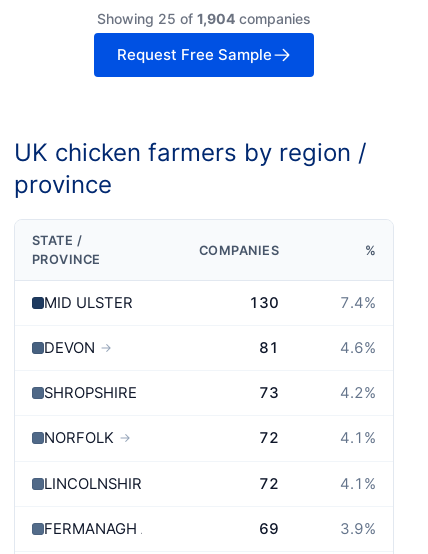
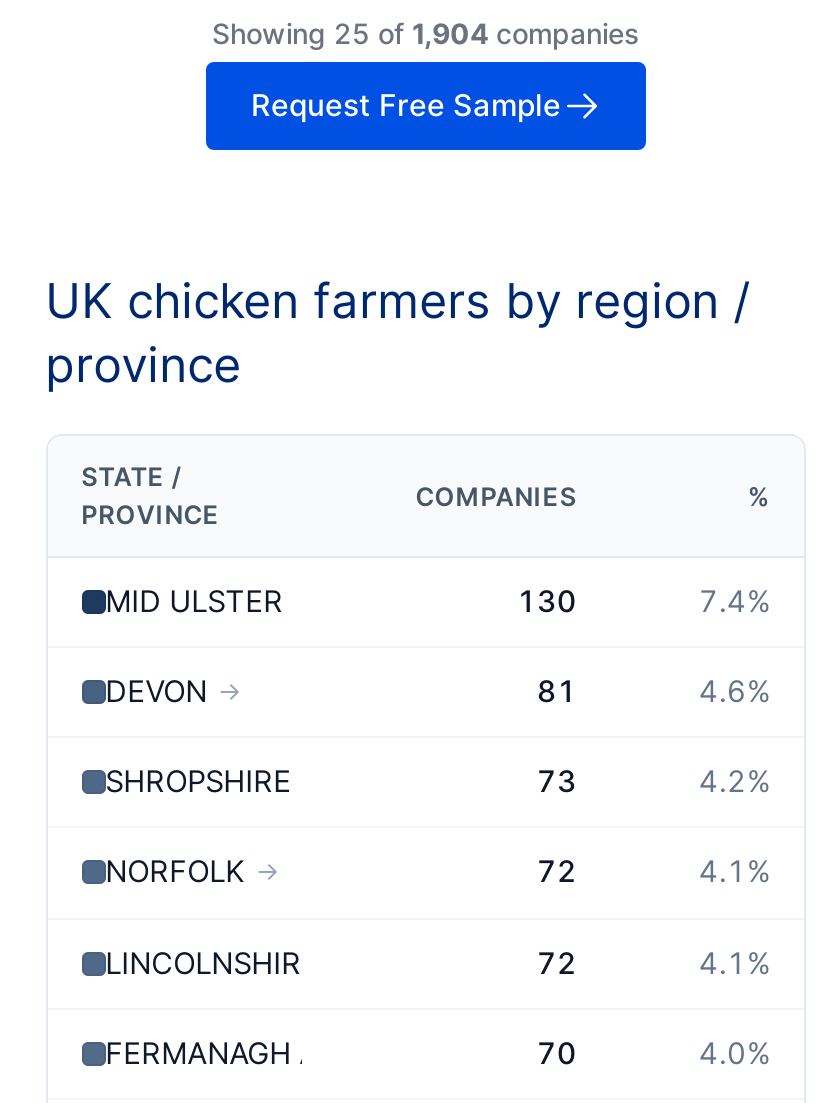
[259,520,279,538] 69 -> [537,1035,577,1071] 70
[340,520,376,538] 3.9% -> [699,1035,771,1071] 4.0%

